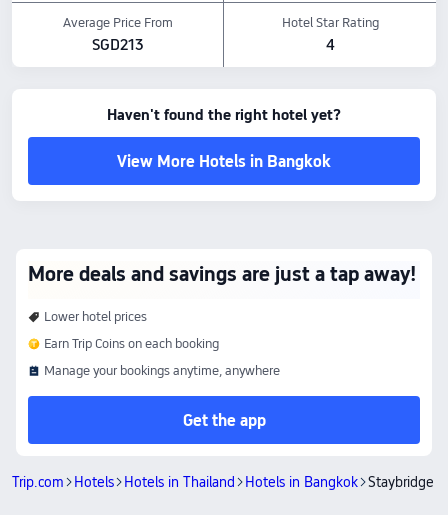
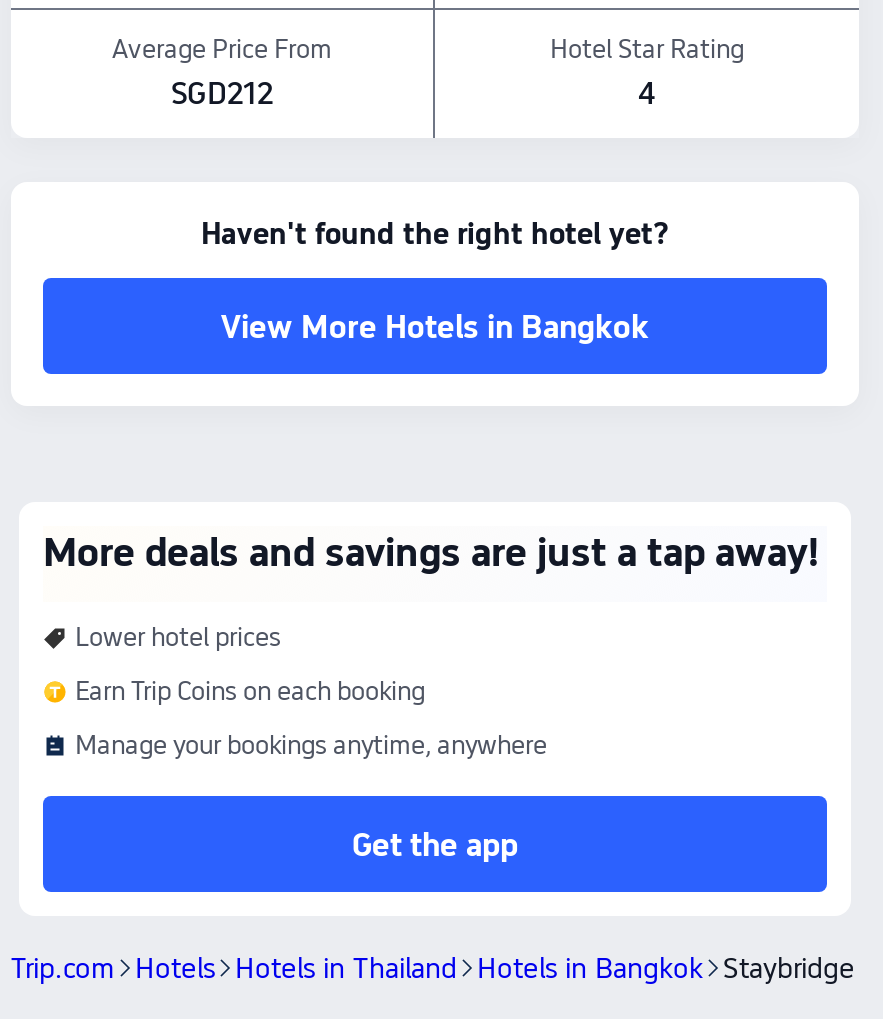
[92,36,143,54] SGD213 -> [171,76,273,112] SGD212

